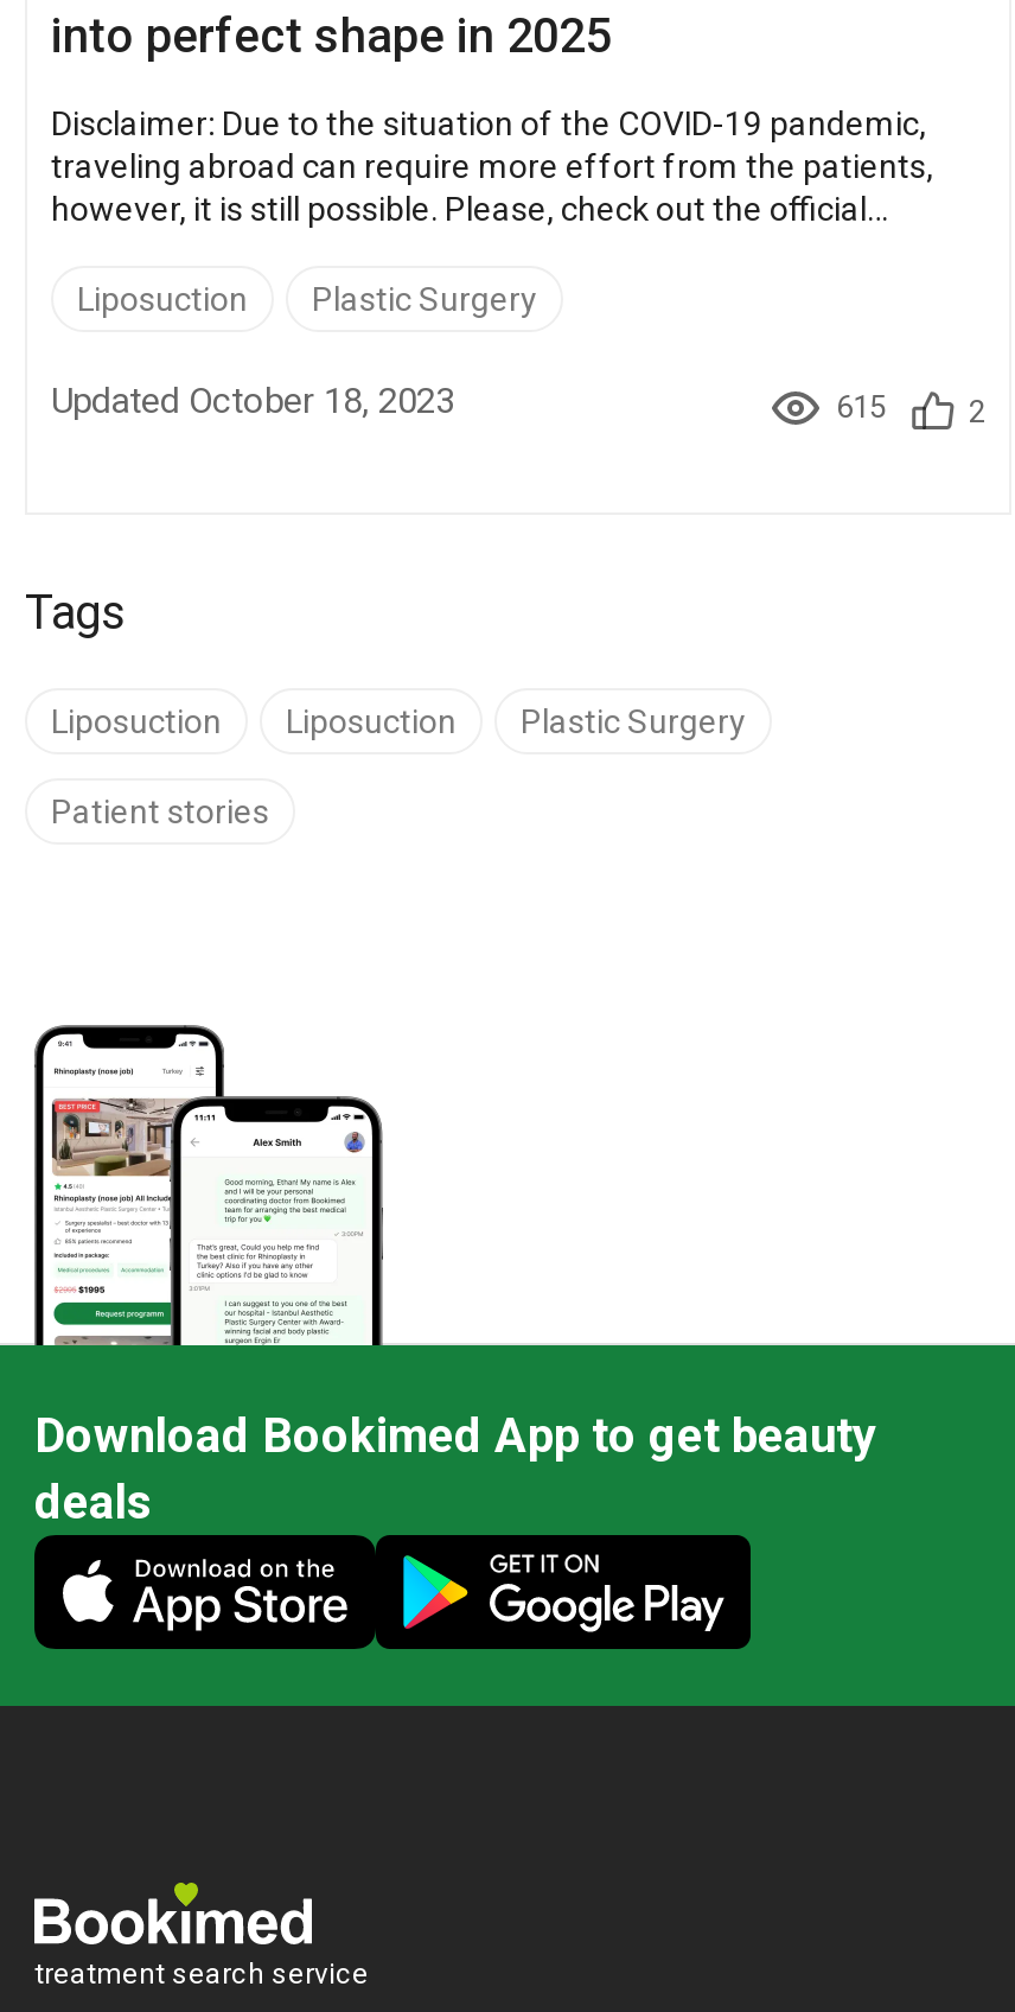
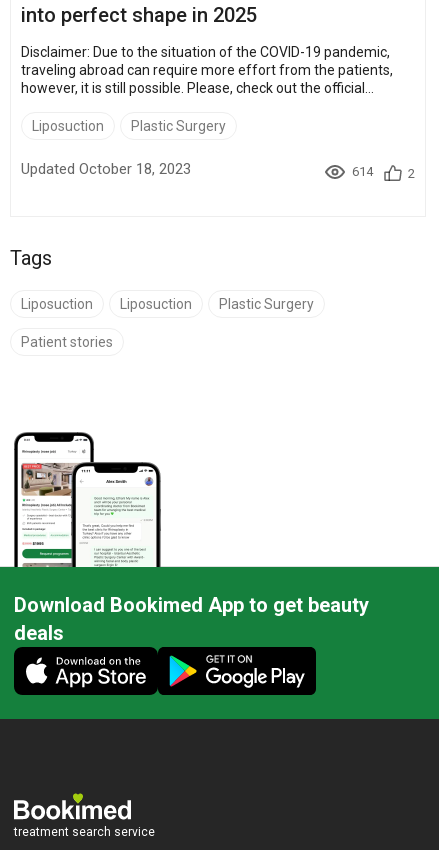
[836,390,886,426] 615 -> [352,164,373,179] 614

